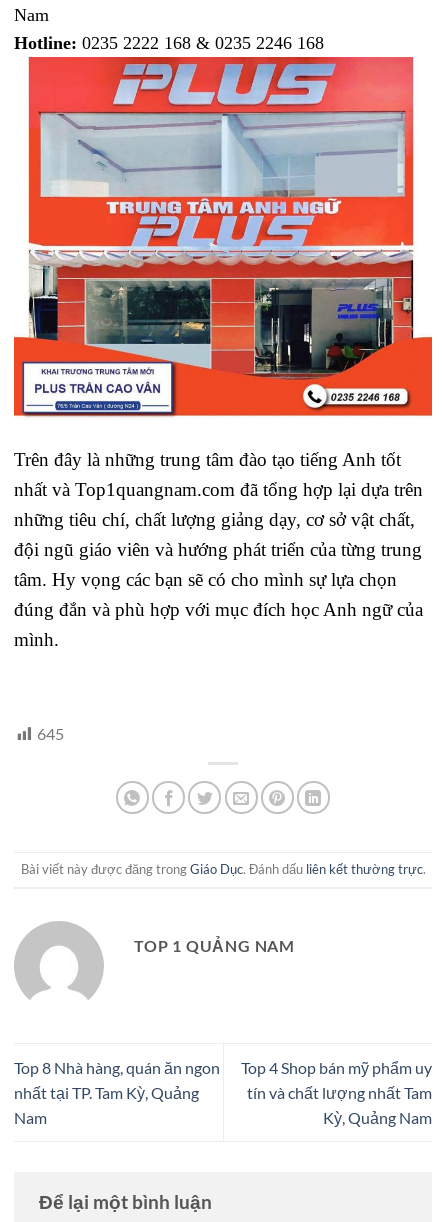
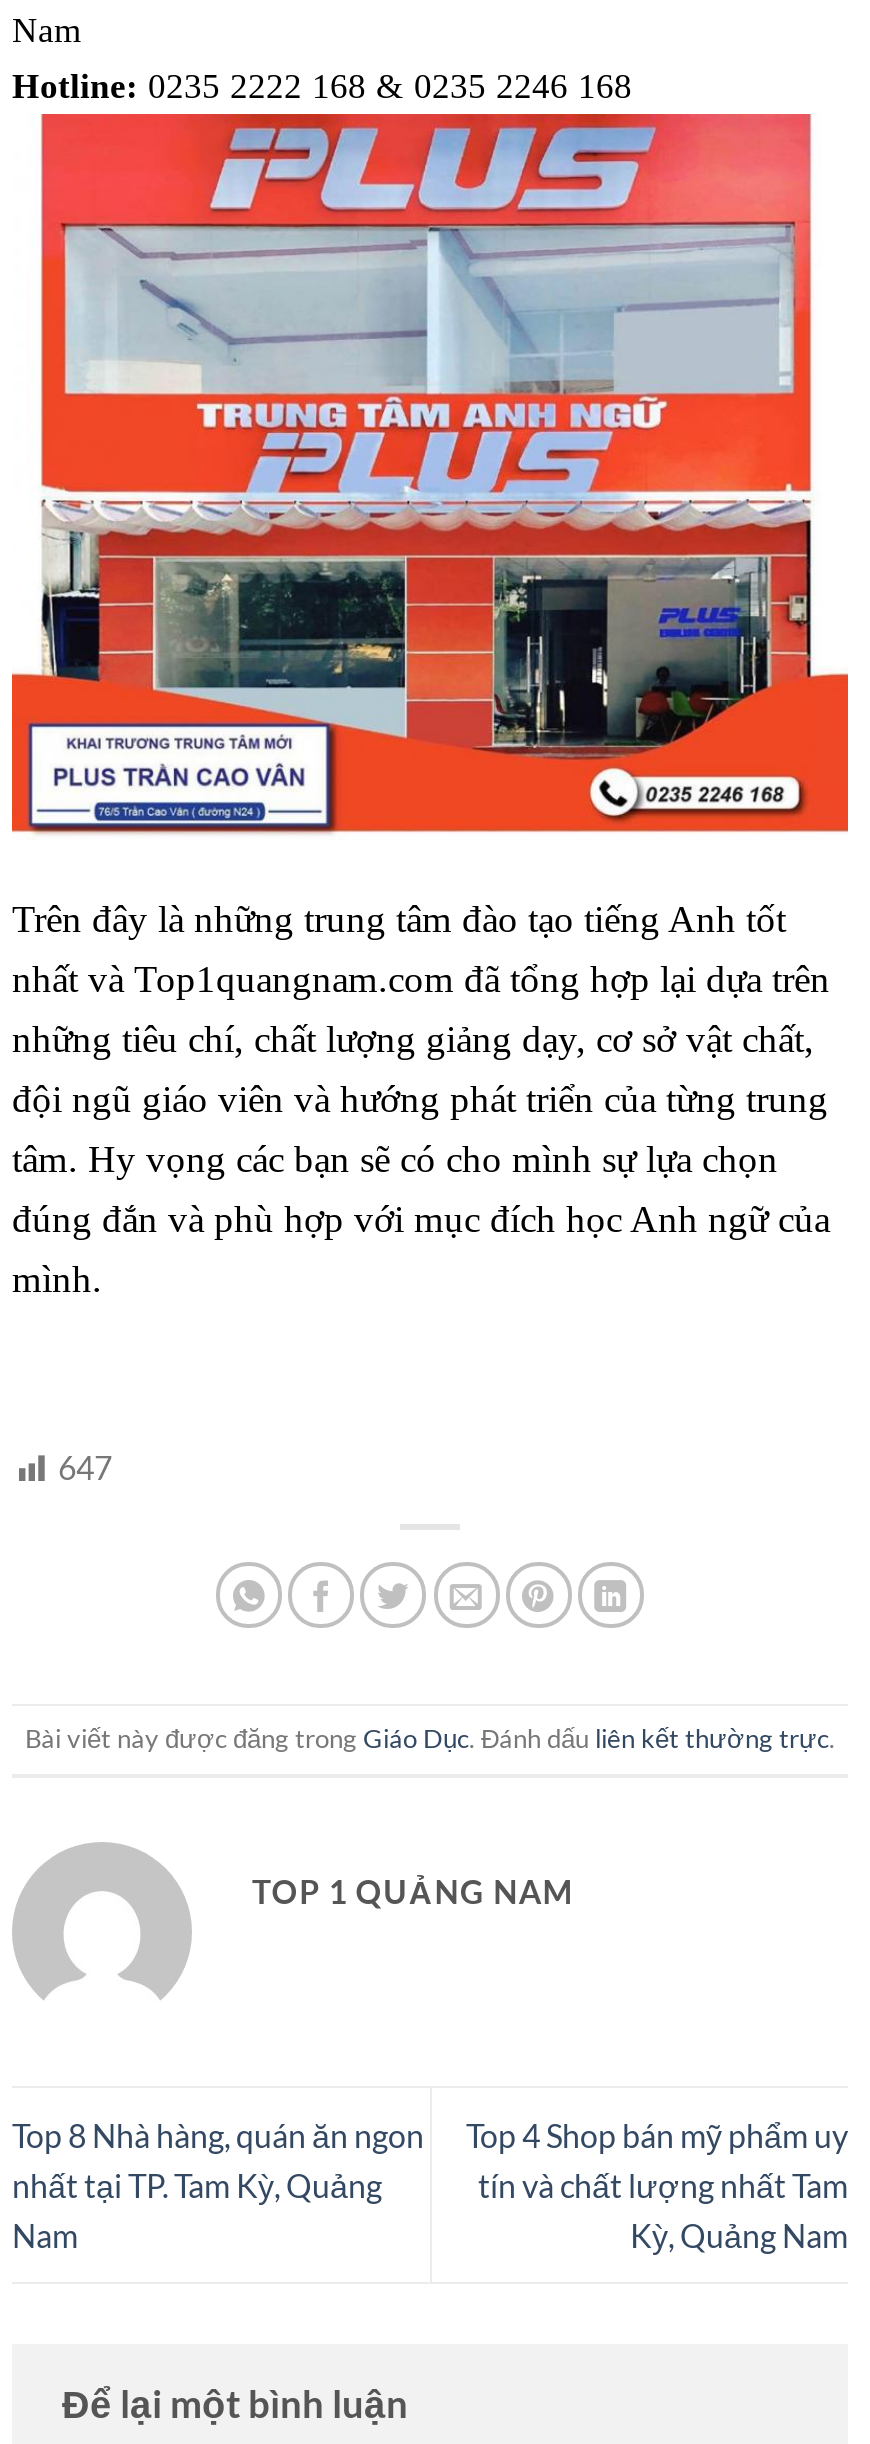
[37,724,64,743] 645 -> [58,1449,112,1487] 647

